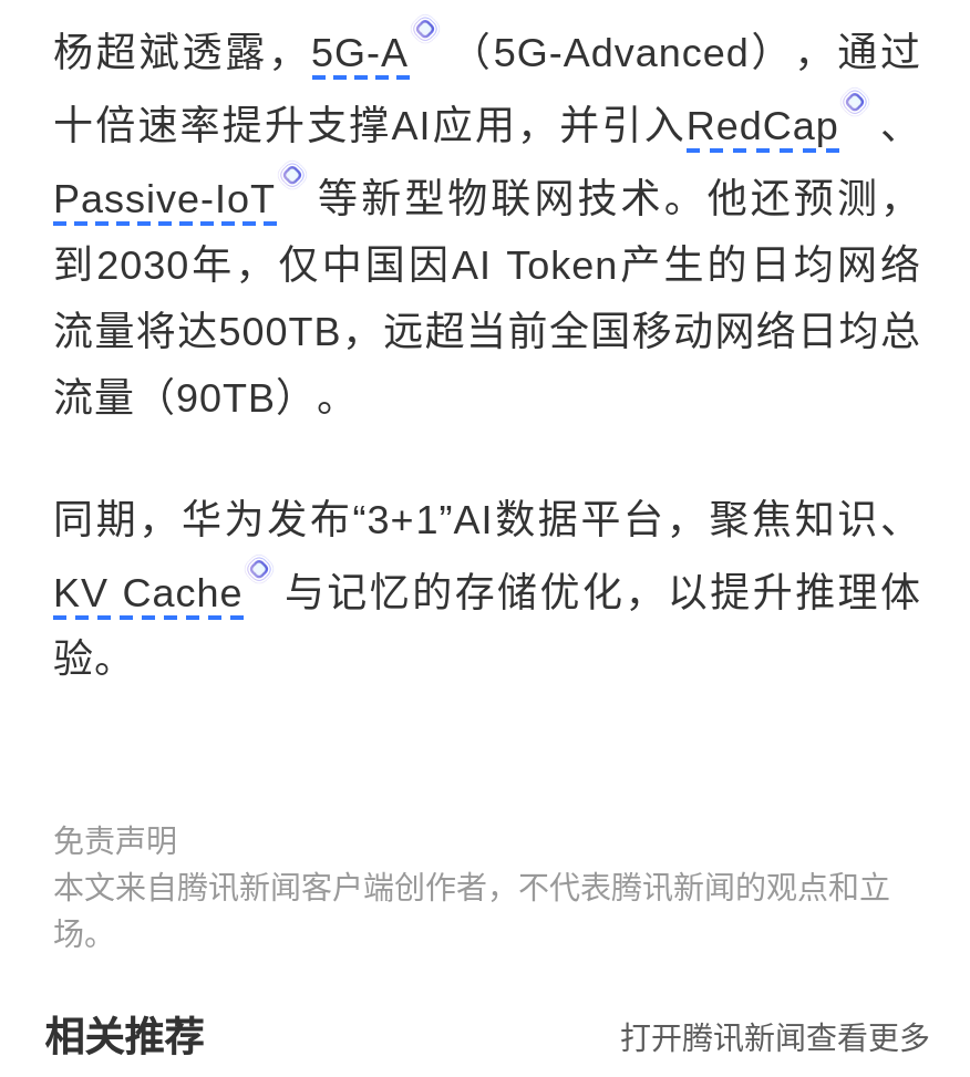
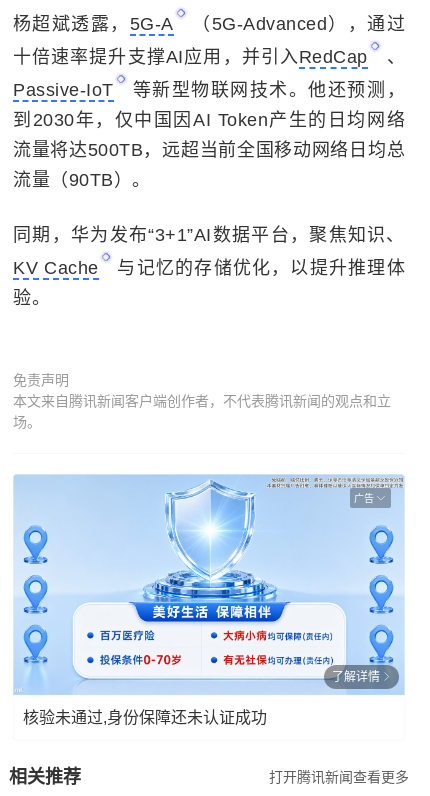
none -> [13,459,406,696] [image] | 广告
none -> [23,669,380,725] 了解详情 | 核验未通过,身份保障还未认证成功

